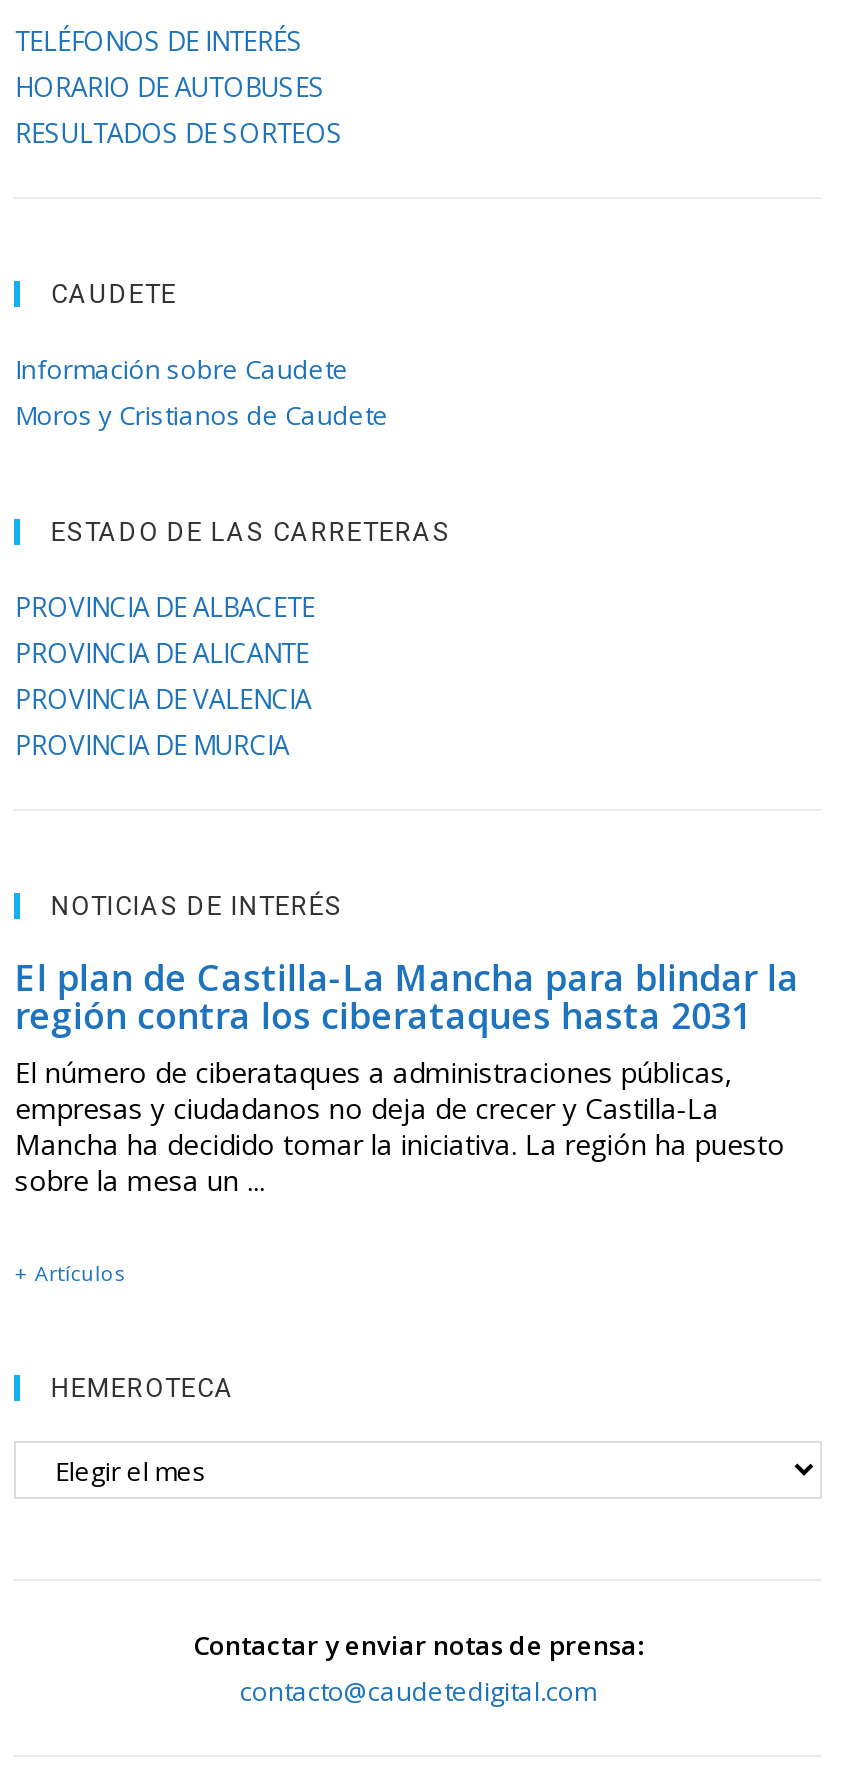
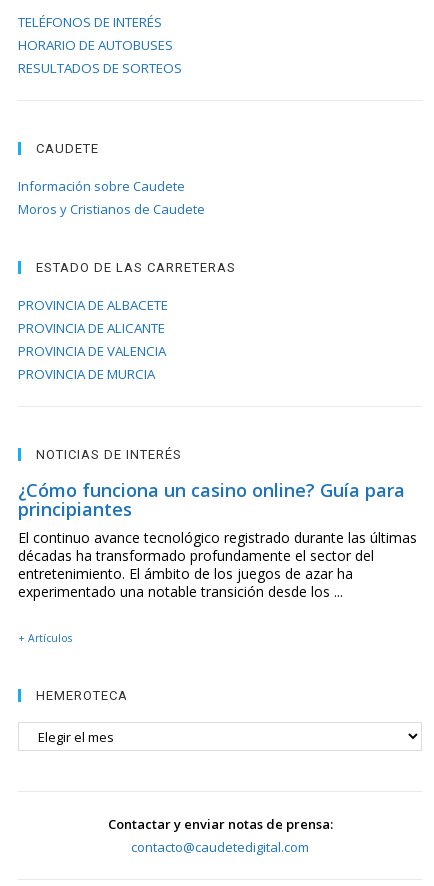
[15,953,799,1199] El plan de Castilla-La Mancha para blindar la | región contra los ciberataques hasta 2031 | El número de ciberataques a administraciones públicas, | empresas y ciudadanos no deja de crecer y Castilla-La | Mancha ha decidido tomar la iniciativa. La región ha puesto | sobre la mesa un ... -> [18,478,417,601] ¿Cómo funciona un casino online? Guía para | principiantes | El continuo avance tecnológico registrado durante las últimas | décadas ha transformado profundamente el sector del | entretenimiento. El ámbito de los juegos de azar ha | experimentado una notable transición desde los ...

